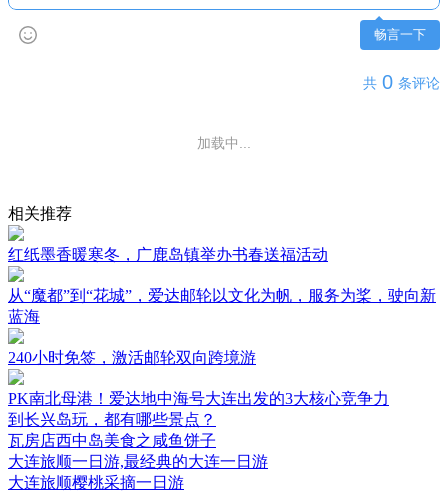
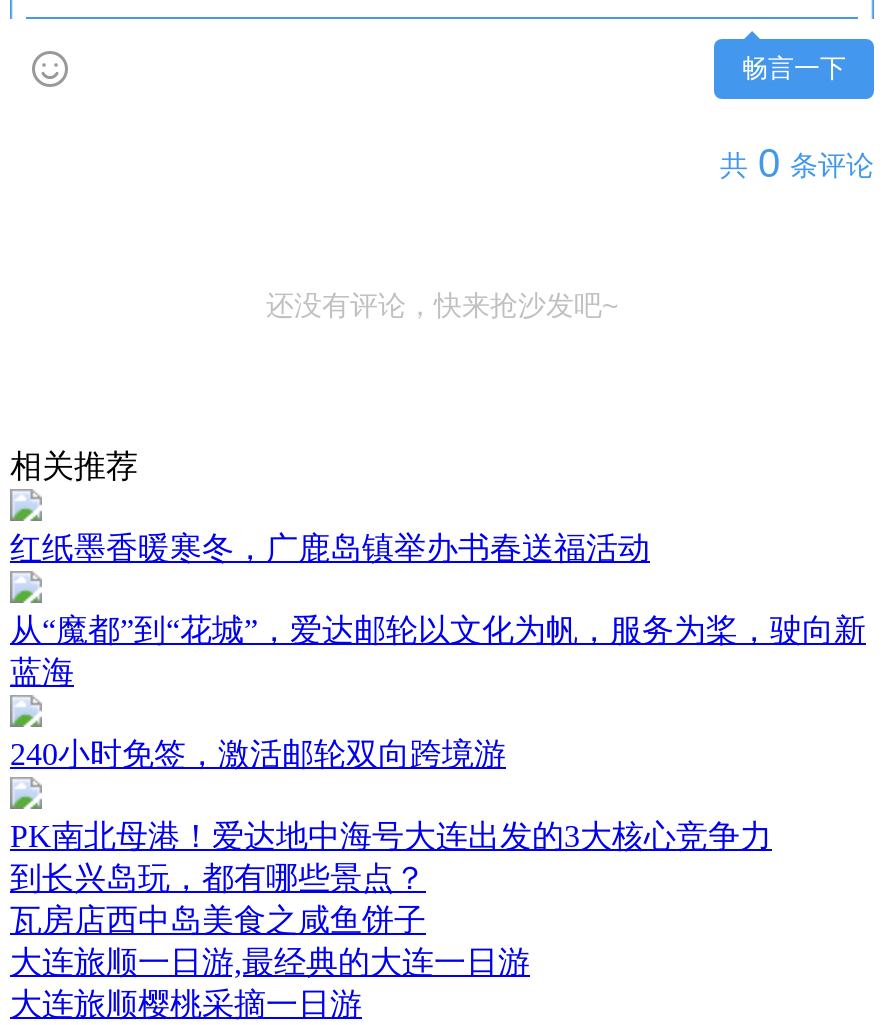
[197,135,251,151] 加载中... -> [266,289,618,321] 还没有评论，快来抢沙发吧~

